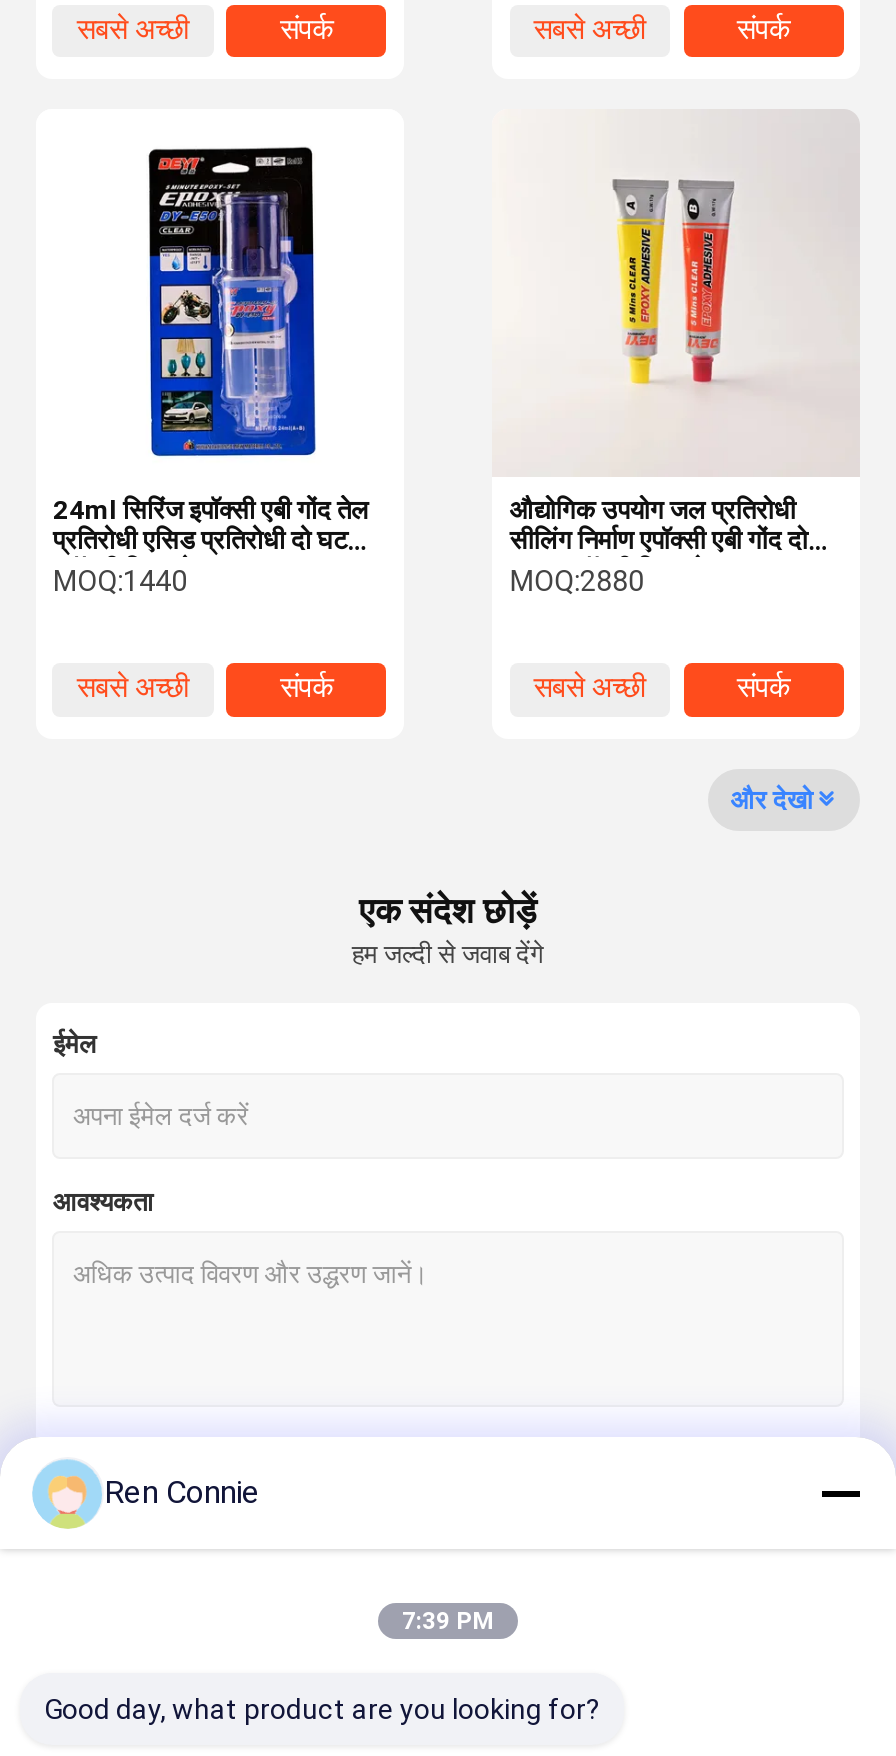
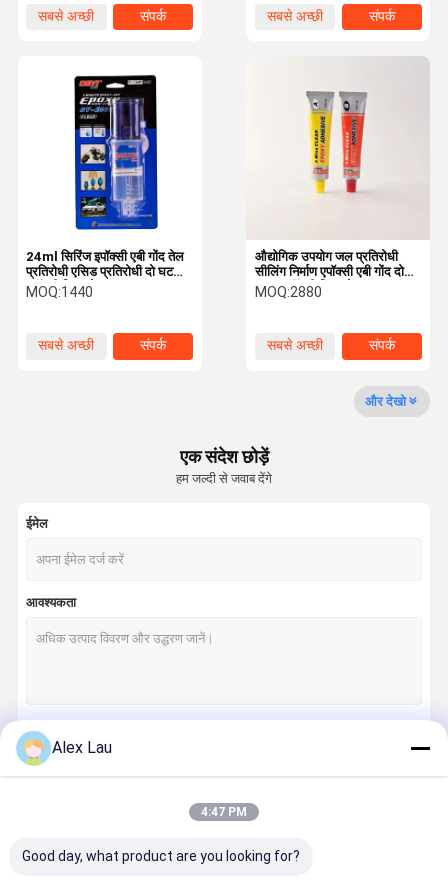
[104,1473,260,1511] Ren Connie -> [52,738,112,757] Alex Lau
[402,1607,494,1635] 7:39 PM -> [201,805,247,819] 4:47 PM

